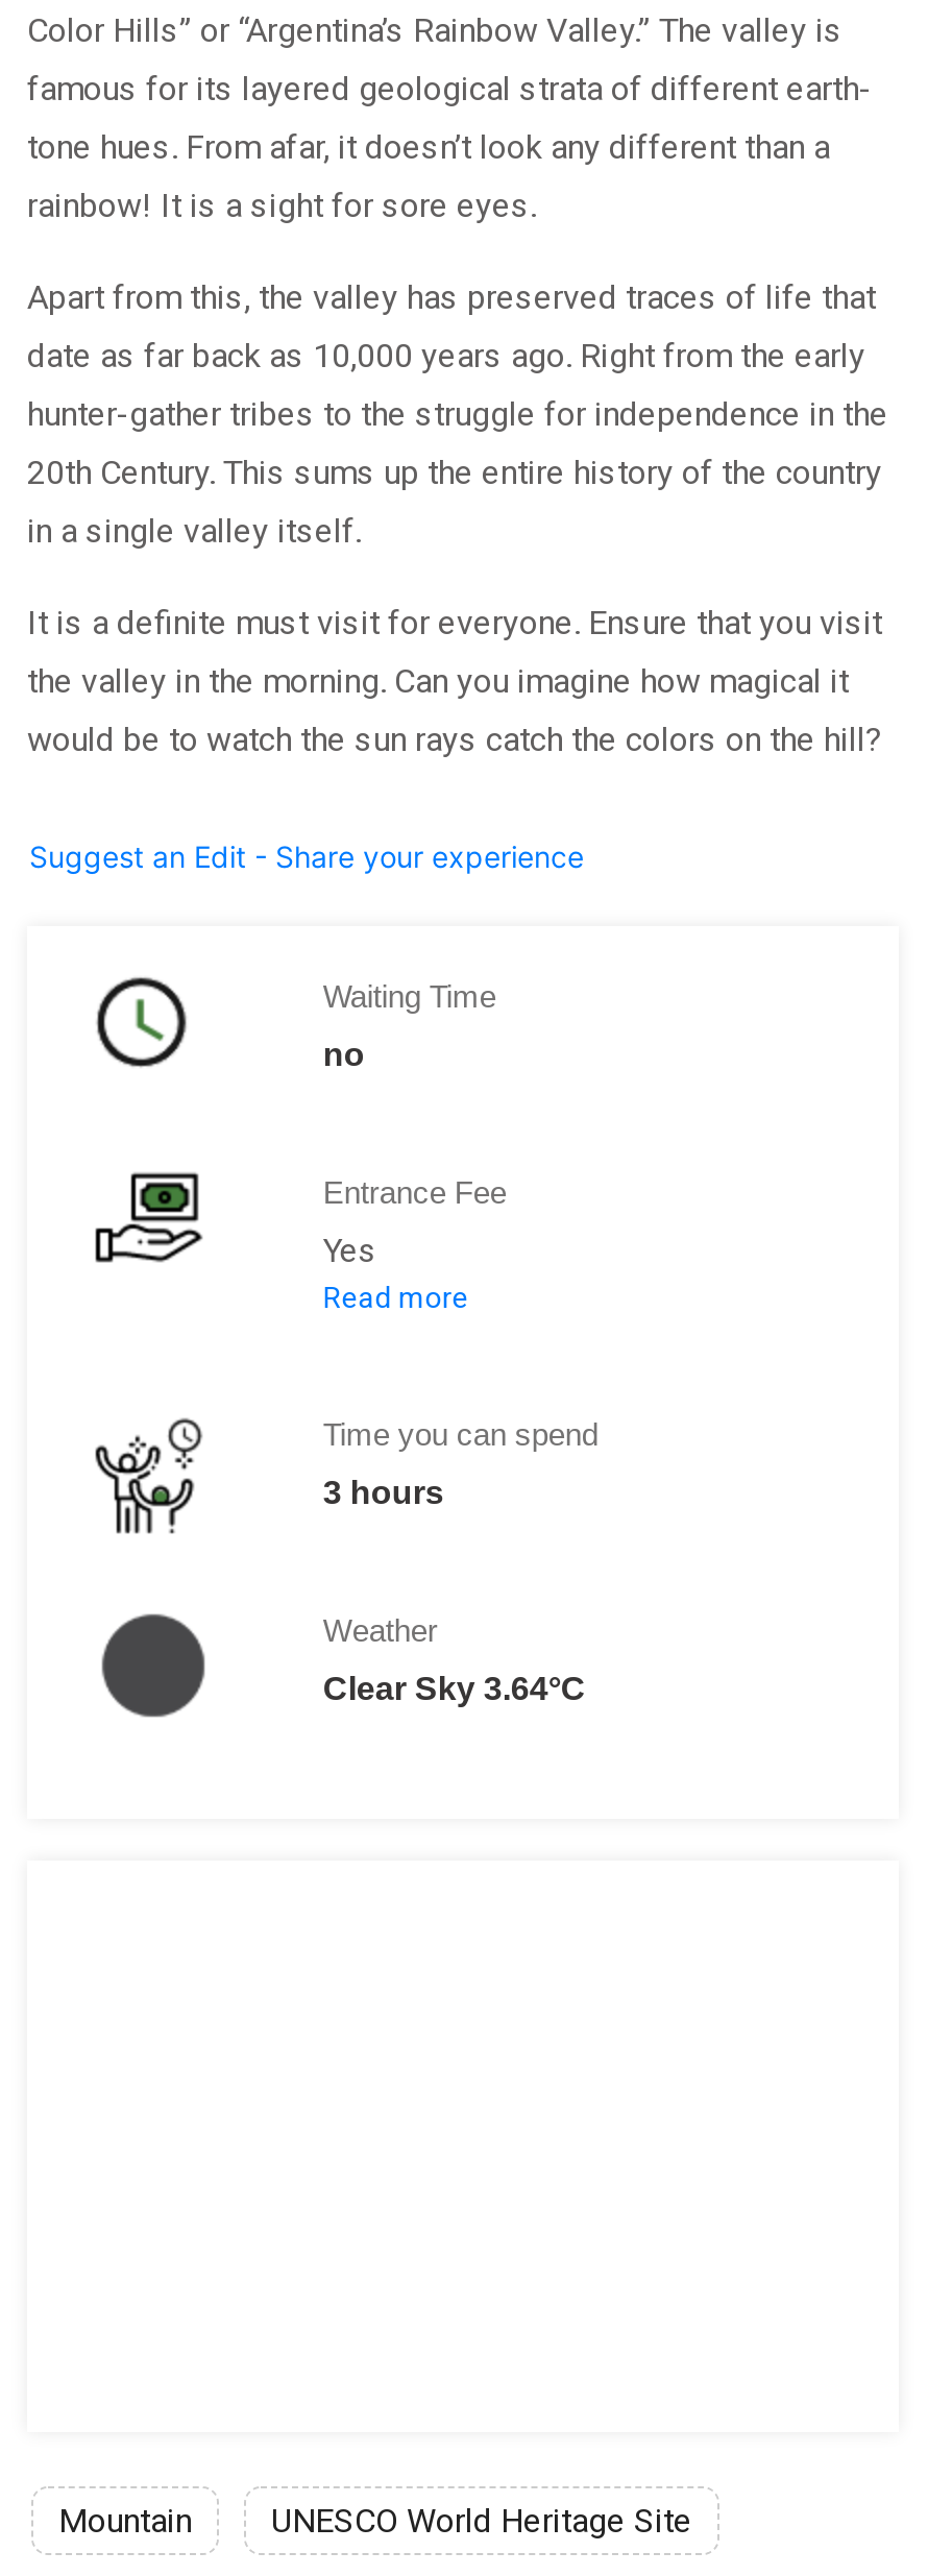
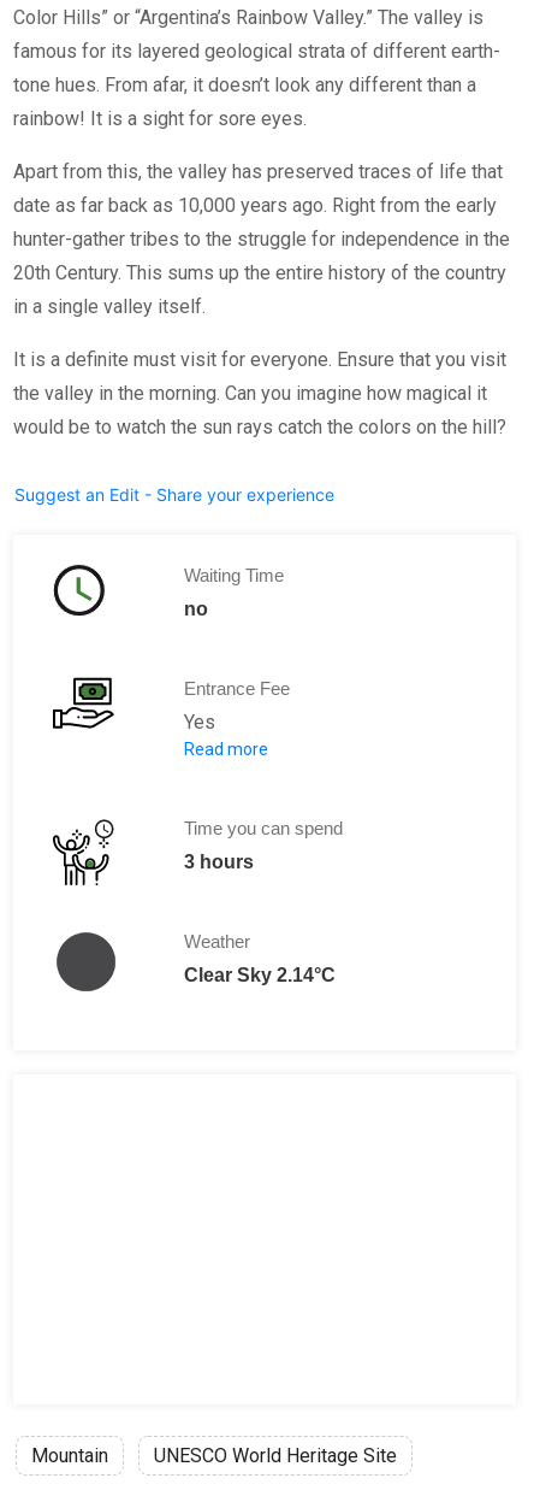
[323,1670,586,1705] Clear Sky 3.64°C -> [184,964,335,985] Clear Sky 2.14°C

